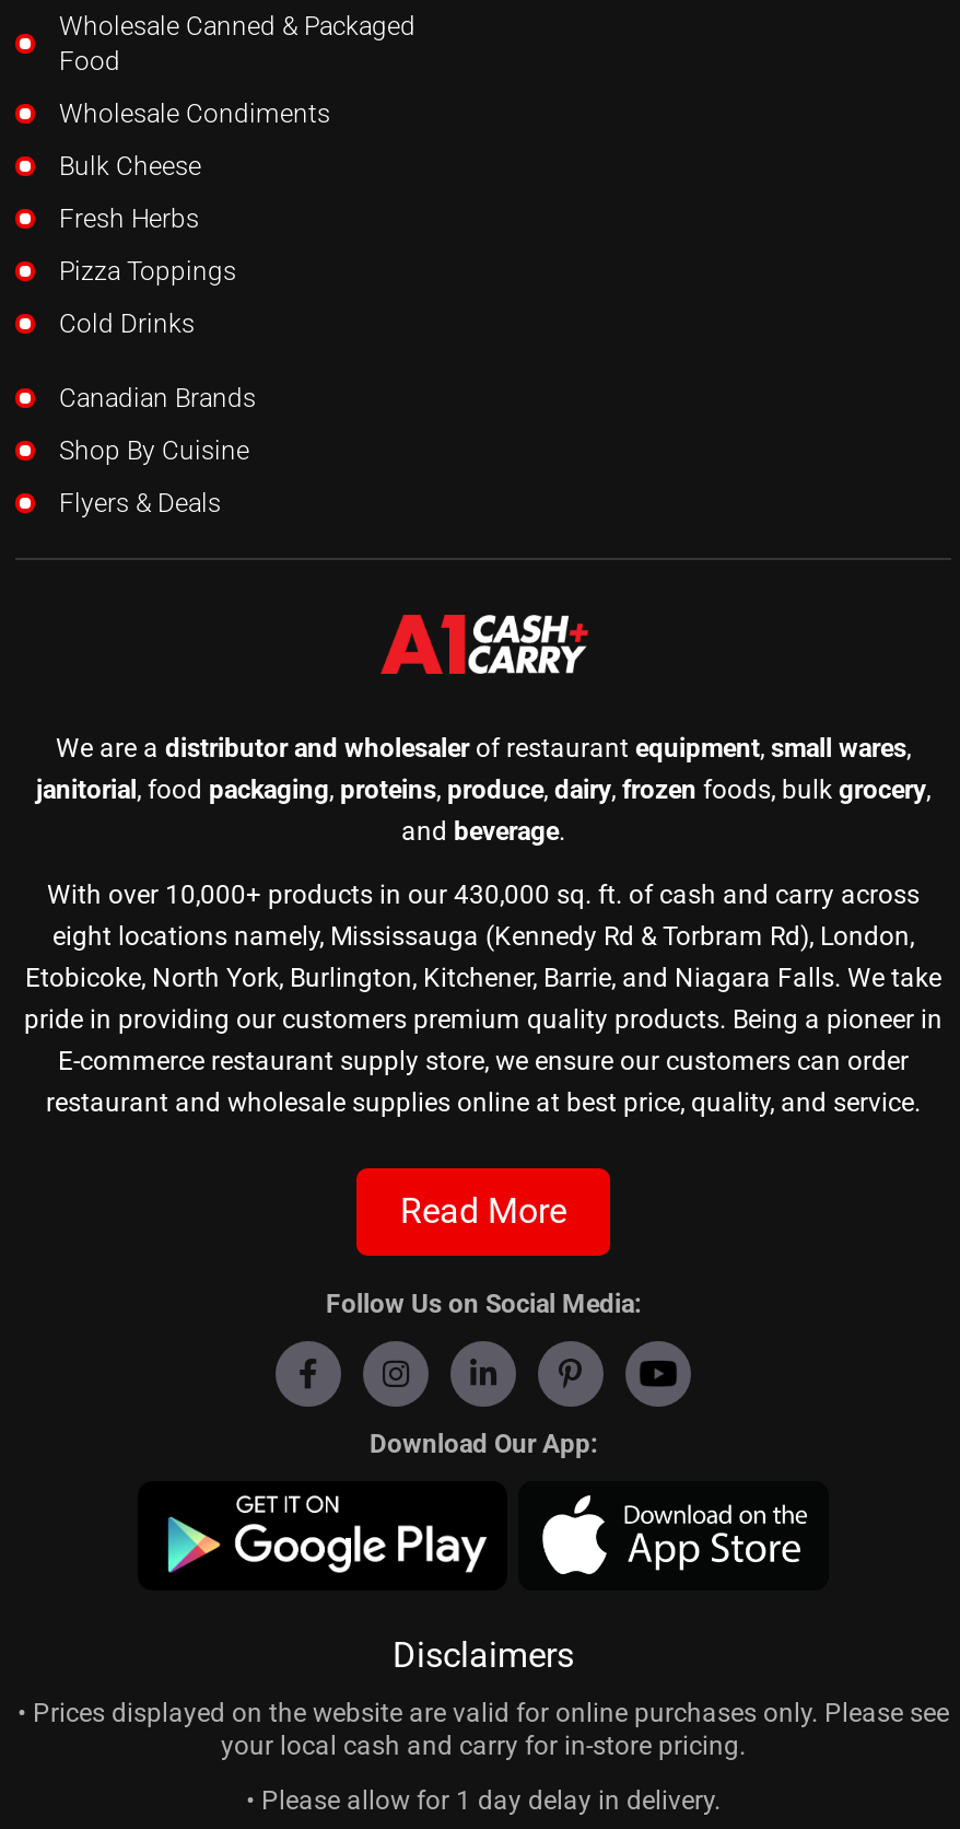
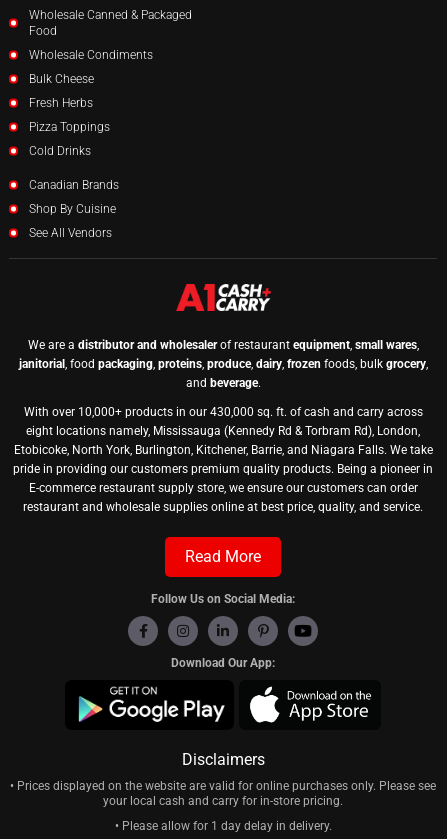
[59,487,221,518] Flyers & Deals -> [29,226,112,240] See All Vendors

